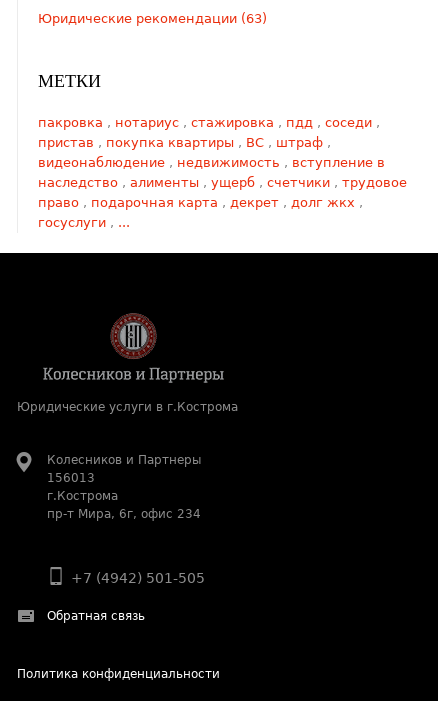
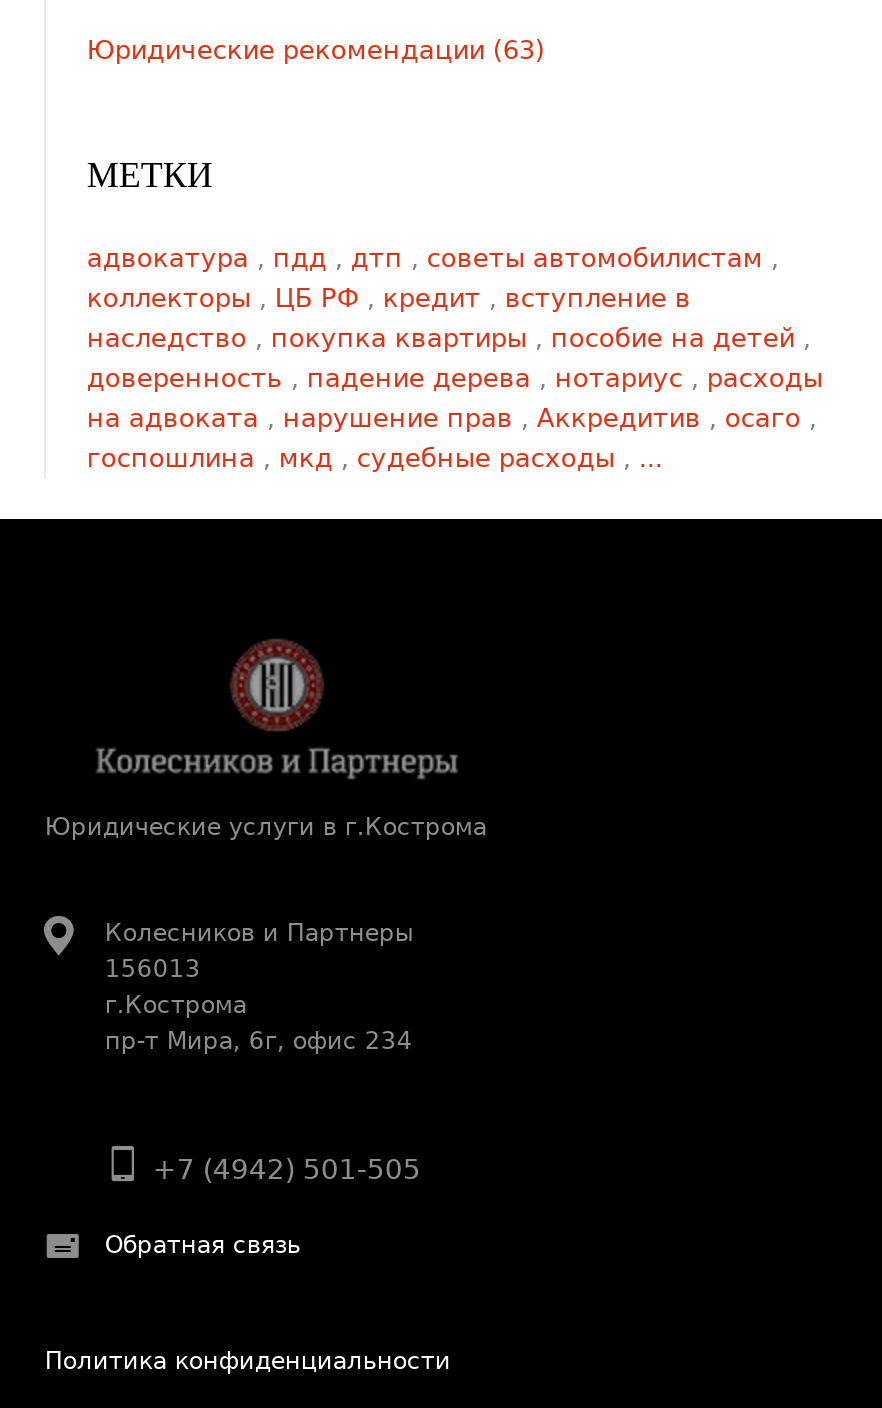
[38,115,407,230] пакровка, нотариус, стажировка, пдд, соседи, | пристав, покупка квартиры, ВС, штраф, | видеонаблюдение, недвижимость, вступление в | наследство, алименты, ущерб, счетчики, трудовое | право, подарочная карта, декрет, долг жкх, | госуслуги,... -> [87,243,823,473] адвокатура, пдд, дтп, советы автомобилистам, | коллекторы, ЦБ РФ, кредит, вступление в | наследство, покупка квартиры, пособие на детей, | доверенность, падение дерева, нотариус, расходы | на адвоката, нарушение прав, Аккредитив, осаго, | госпошлина, мкд, судебные расходы,...

